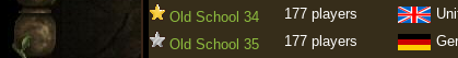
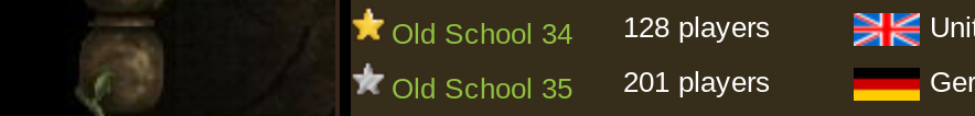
[169,5,357,25] Old School 34 177 players -> [392,11,771,50] Old School 34 128 players
[169,33,357,53] Old School 35 177 players -> [392,66,771,105] Old School 35 201 players

